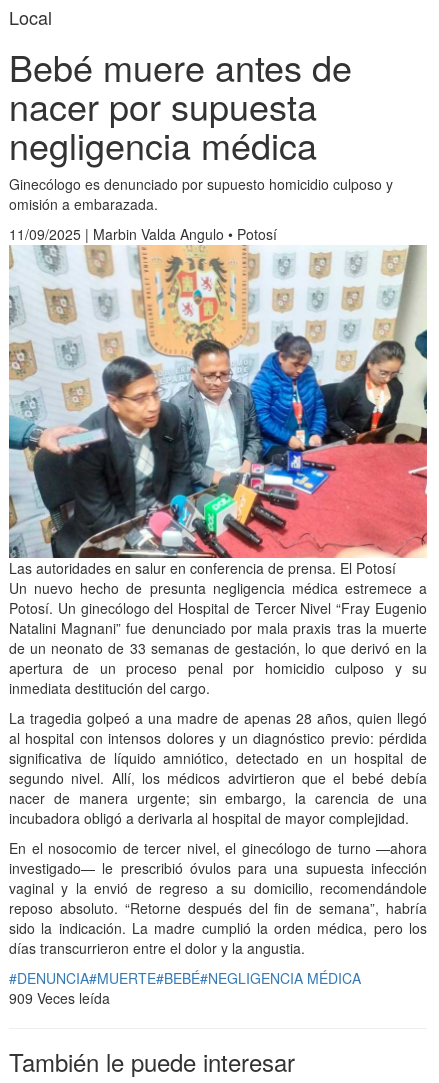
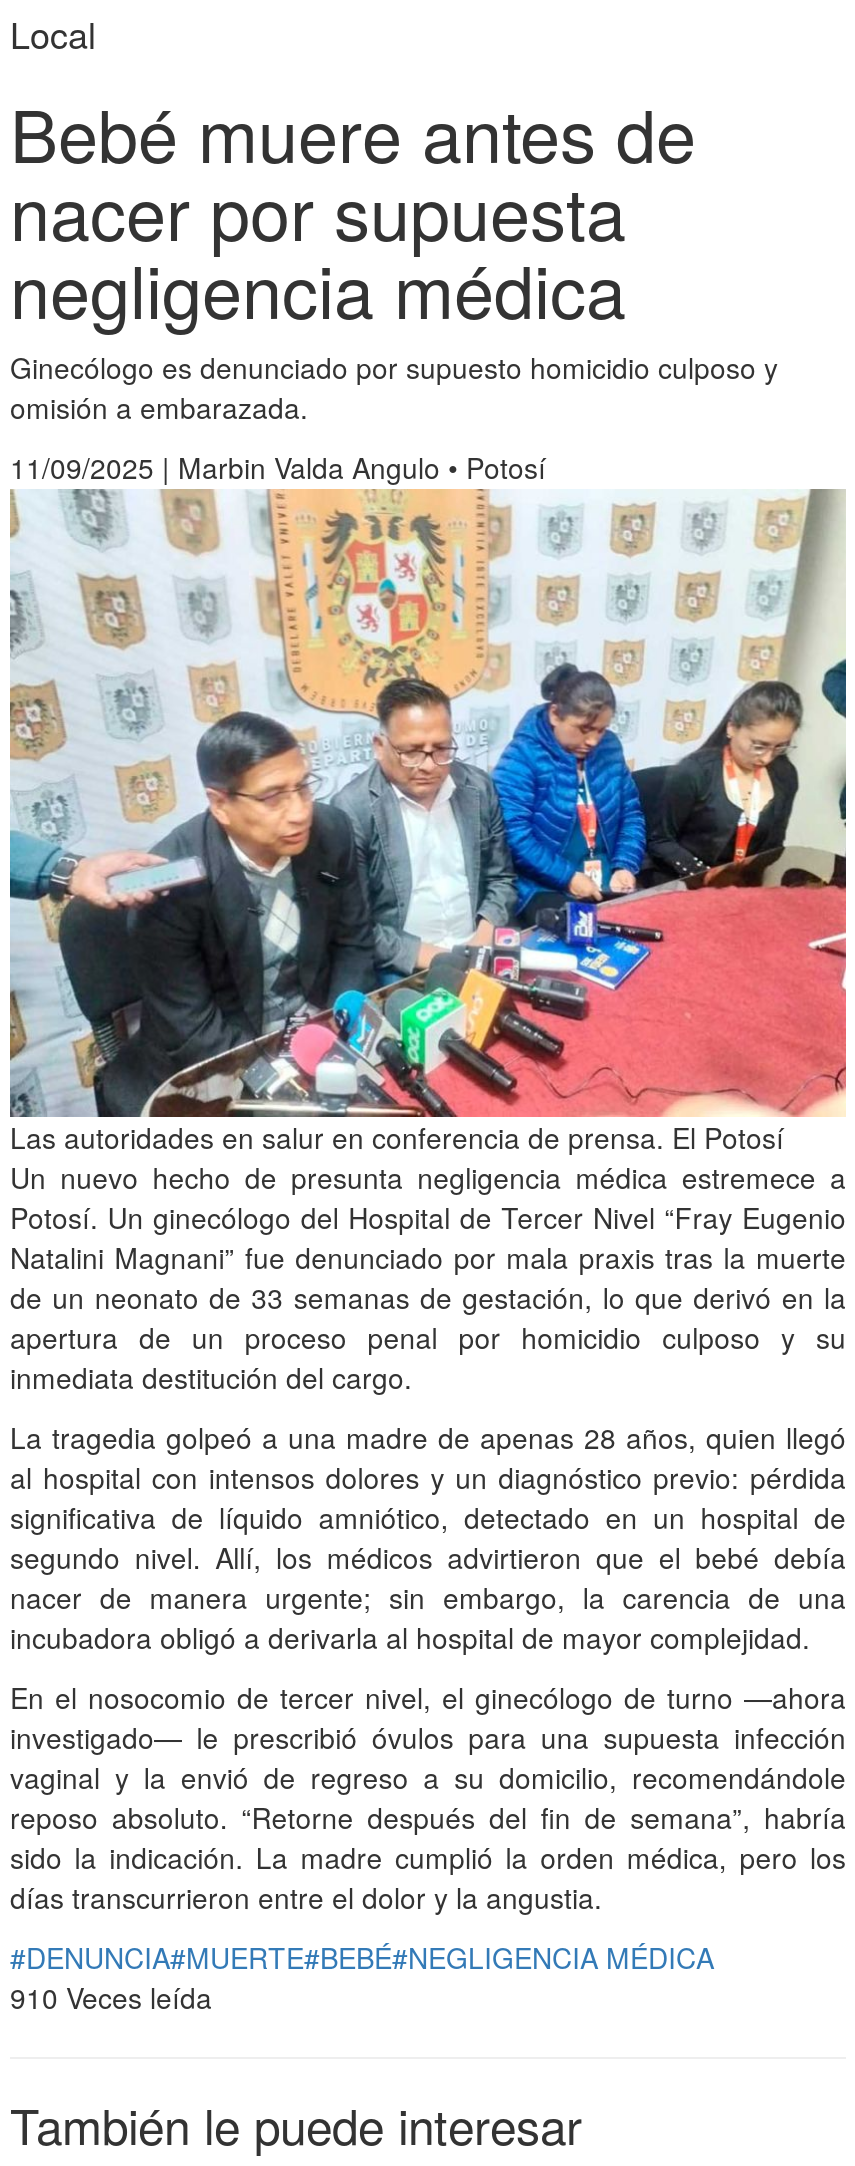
[9,988,110,1008] 909 Veces leída -> [10,1977,212,2017] 910 Veces leída

